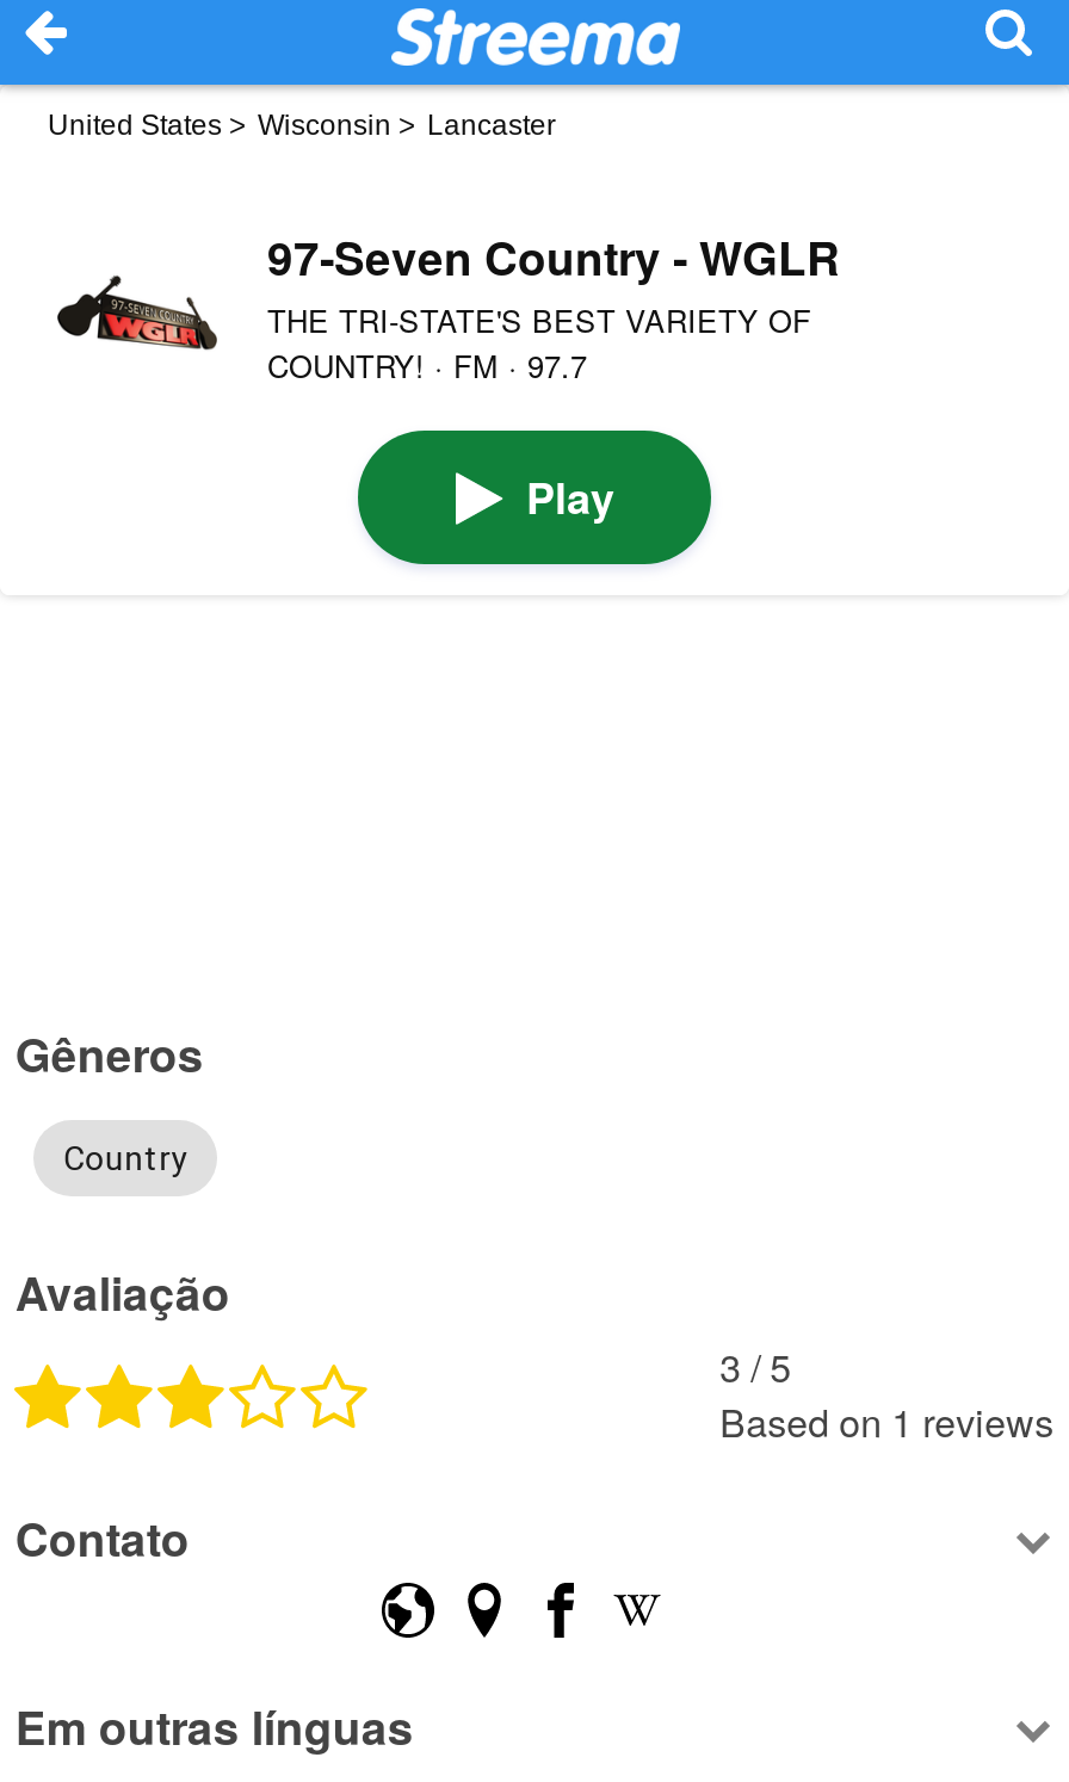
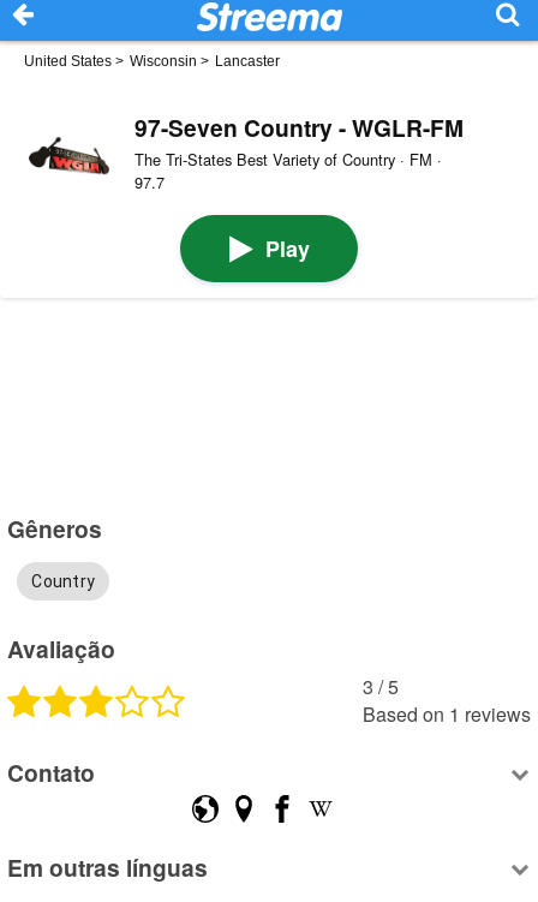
[267,223,840,386] 97-Seven Country - WGLR | THE TRI-STATE'S BEST VARIETY OF | COUNTRY! · FM · 97.7 -> [134,110,464,193] 97-Seven Country - WGLR-FM | The Tri-States Best Variety of Country · FM · | 97.7

